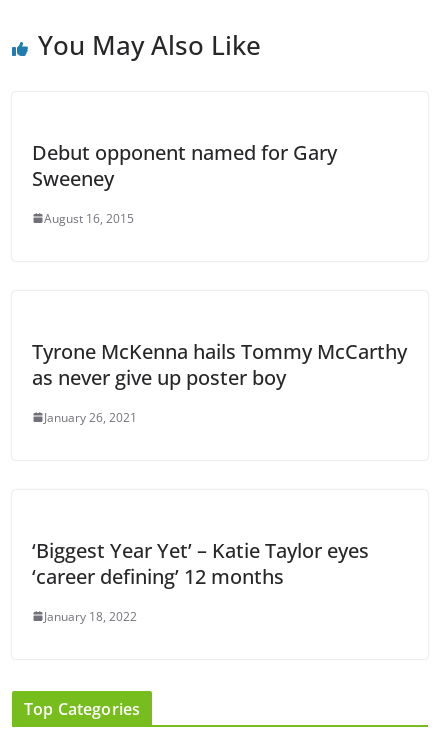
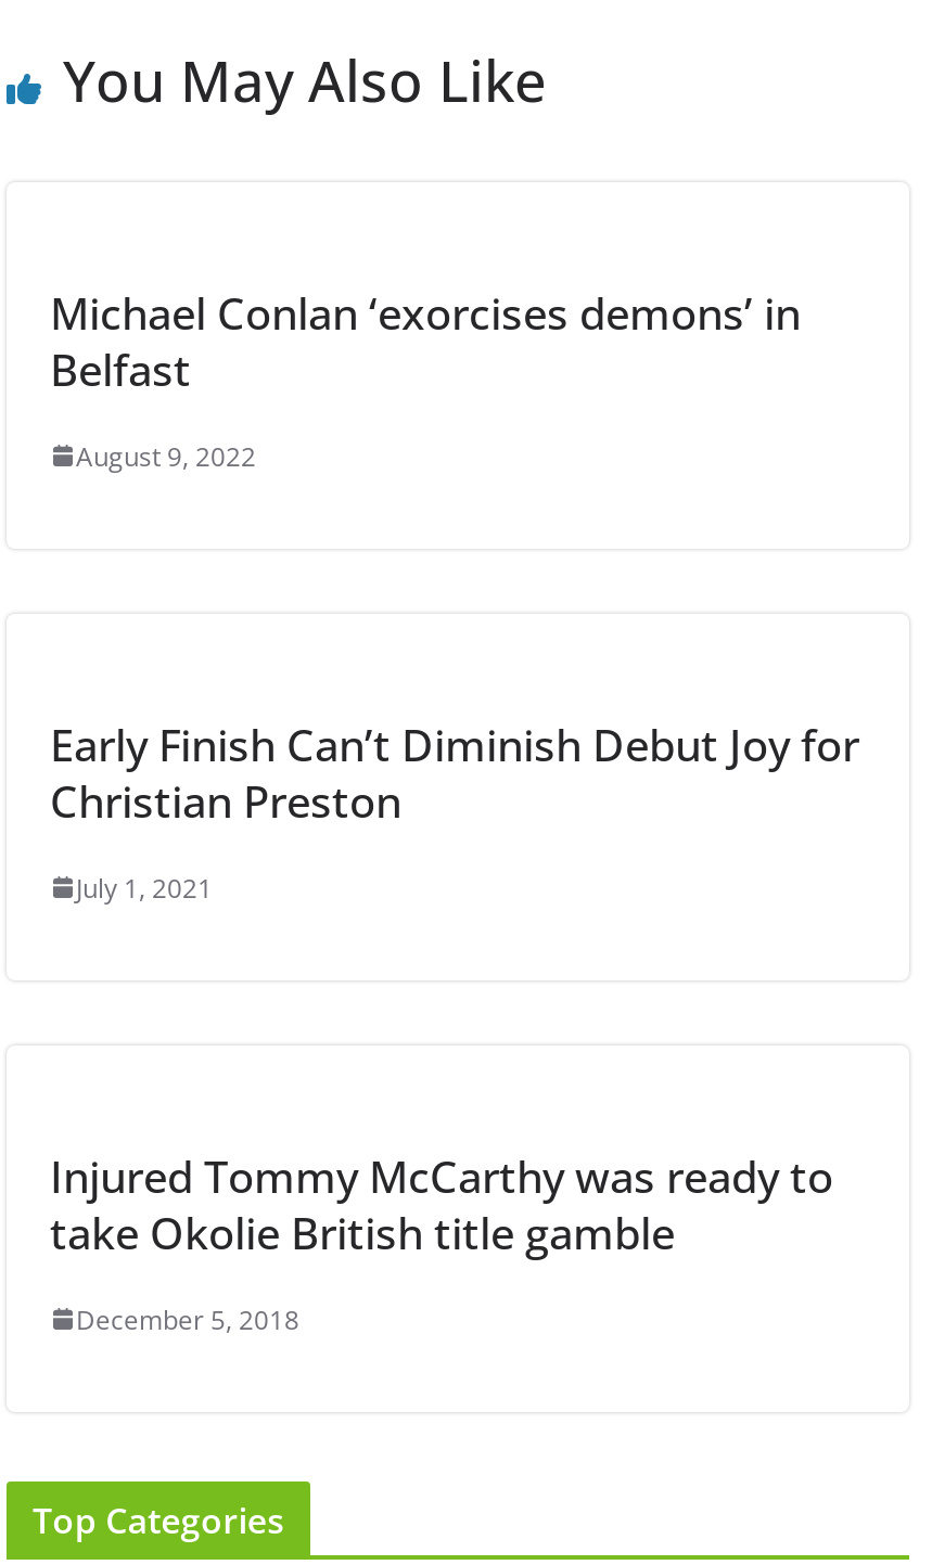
[32,139,337,192] Debut opponent named for Gary | Sweeney -> [50,283,801,398] Michael Conlan ‘exorcises demons’ in | Belfast
[44,210,134,227] August 16, 2015 -> [76,437,256,474] August 9, 2022
[32,338,407,391] Tyrone McKenna hails Tommy McCarthy | as never give up poster boy -> [50,715,859,830] Early Finish Can’t Diminish Debut Joy for | Christian Preston
[44,409,137,426] January 26, 2021 -> [76,869,213,906] July 1, 2021
[32,537,369,590] ‘Biggest Year Yet’ – Katie Taylor eyes | ‘career defining’ 12 months -> [50,1147,833,1262] Injured Tommy McCarthy was ready to | take Okolie British title gamble
[44,608,137,625] January 18, 2022 -> [76,1301,299,1337] December 5, 2018

